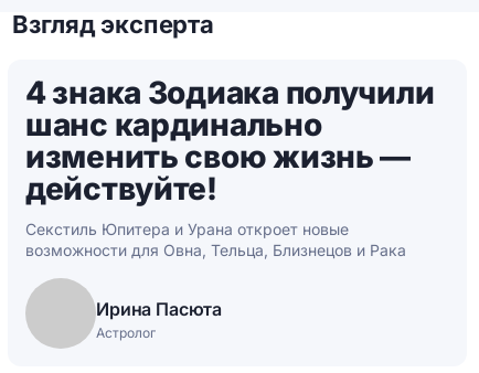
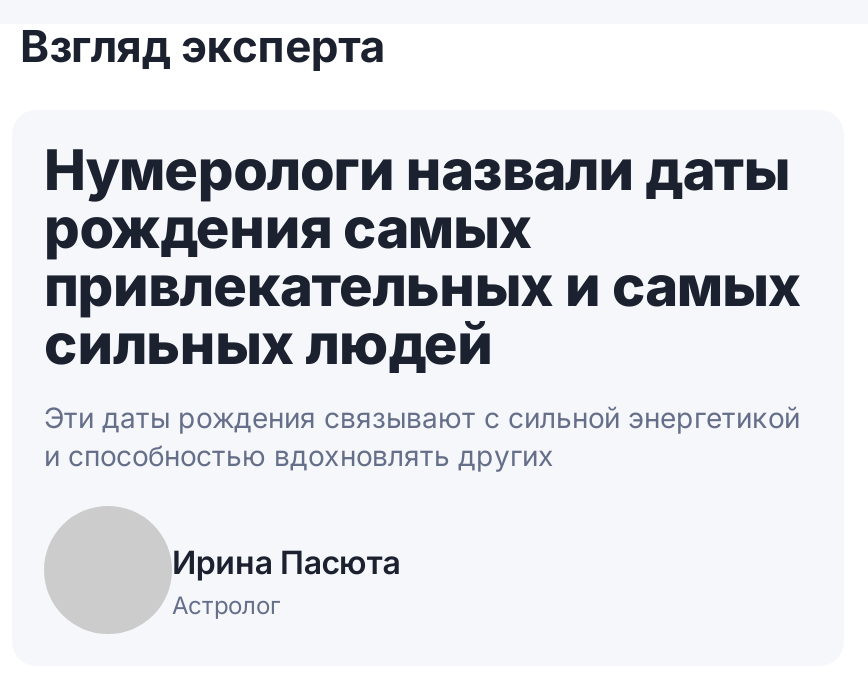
[25,74,434,259] 4 знака Зодиака получили | шанс кардинально | изменить свою жизнь — | действуйте! | Секстиль Юпитера и Урана откроет новые | возможности для Овна, Тельца, Близнецов и Рака -> [44,136,801,472] Нумерологи назвали даты | рождения самых | привлекательных и самых | сильных людей | Эти даты рождения связывают с сильной энергетикой | и способностью вдохновлять других

